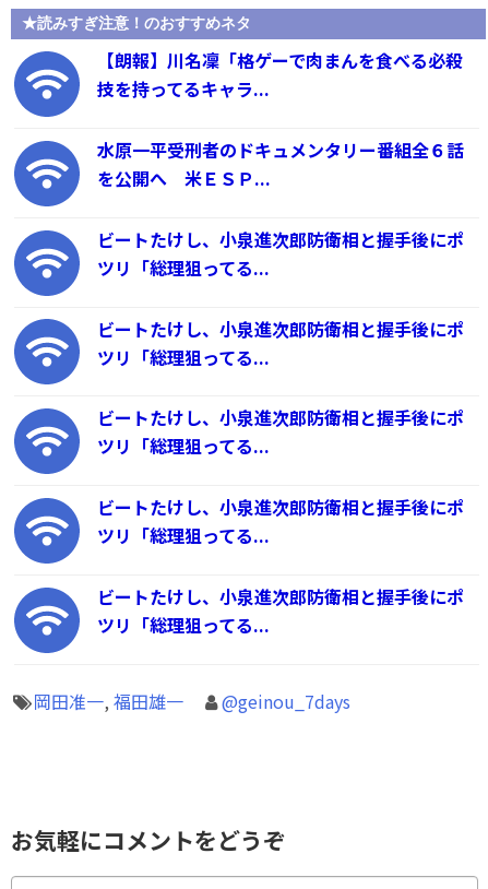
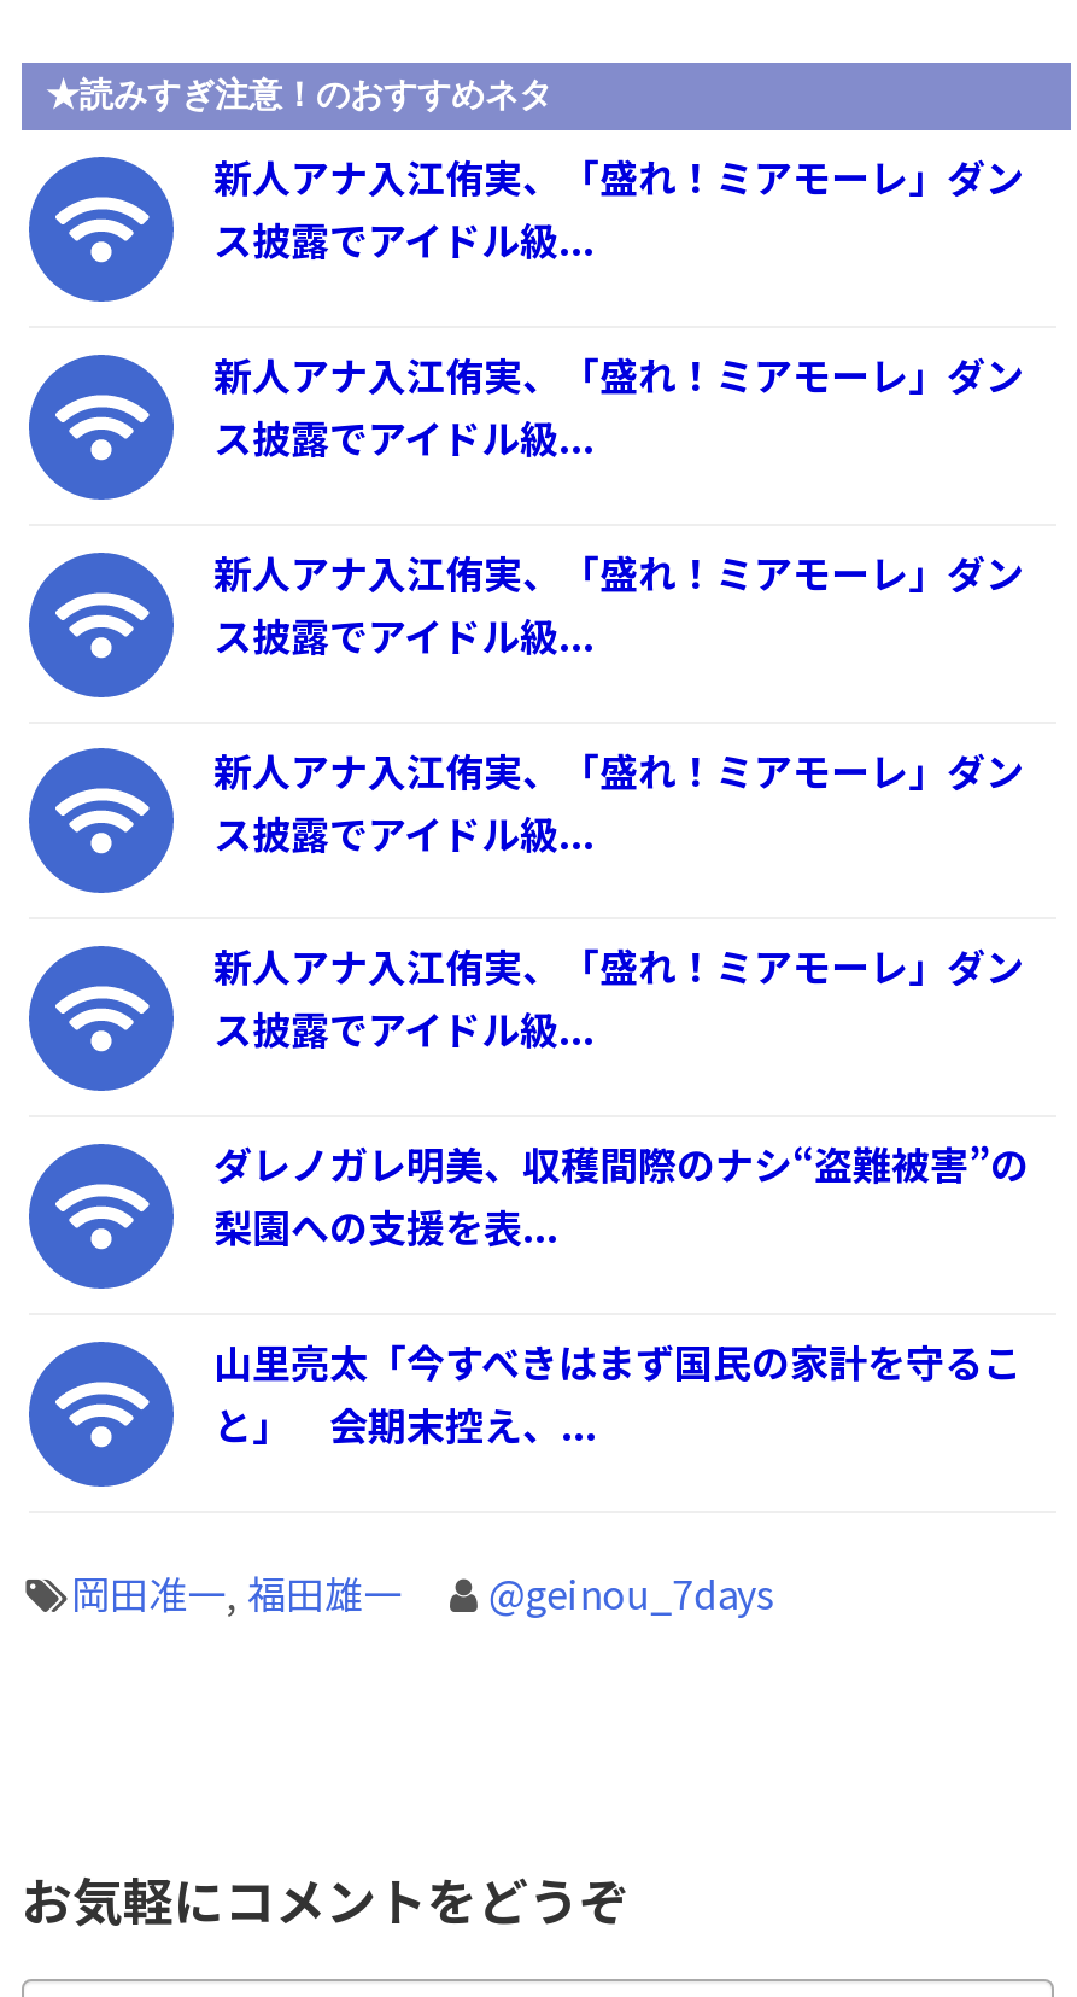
[98,47,463,102] 【朗報】川名凜「格ゲーで肉まんを食べる必殺 | 技を持ってるキャラ... -> [213,148,1024,268] 新人アナ入江侑実、「盛れ！ミアモーレ」ダン | ス披露でアイドル級...
[98,137,465,191] 水原一平受刑者のドキュメンタリー番組全６話 | を公開へ 米ＥＳＰ... -> [213,345,1024,466] 新人アナ入江侑実、「盛れ！ミアモーレ」ダン | ス披露でアイドル級...
[98,226,465,280] ビートたけし、小泉進次郎防衛相と握手後にポ | ツリ「総理狙ってる... -> [213,543,1024,663] 新人アナ入江侑実、「盛れ！ミアモーレ」ダン | ス披露でアイドル級...
[98,315,465,370] ビートたけし、小泉進次郎防衛相と握手後にポ | ツリ「総理狙ってる... -> [213,740,1024,860] 新人アナ入江侑実、「盛れ！ミアモーレ」ダン | ス披露でアイドル級...
[98,404,465,459] ビートたけし、小泉進次郎防衛相と握手後にポ | ツリ「総理狙ってる... -> [213,937,1024,1058] 新人アナ入江侑実、「盛れ！ミアモーレ」ダン | ス披露でアイドル級...
[98,494,465,548] ビートたけし、小泉進次郎防衛相と握手後にポ | ツリ「総理狙ってる... -> [213,1134,1029,1255] ダレノガレ明美、収穫間際のナシ“盗難被害”の | 梨園への支援を表...
[98,583,465,638] ビートたけし、小泉進次郎防衛相と握手後にポ | ツリ「総理狙ってる... -> [213,1332,1022,1453] 山里亮太「今すべきはまず国民の家計を守るこ | と」 会期末控え、...

